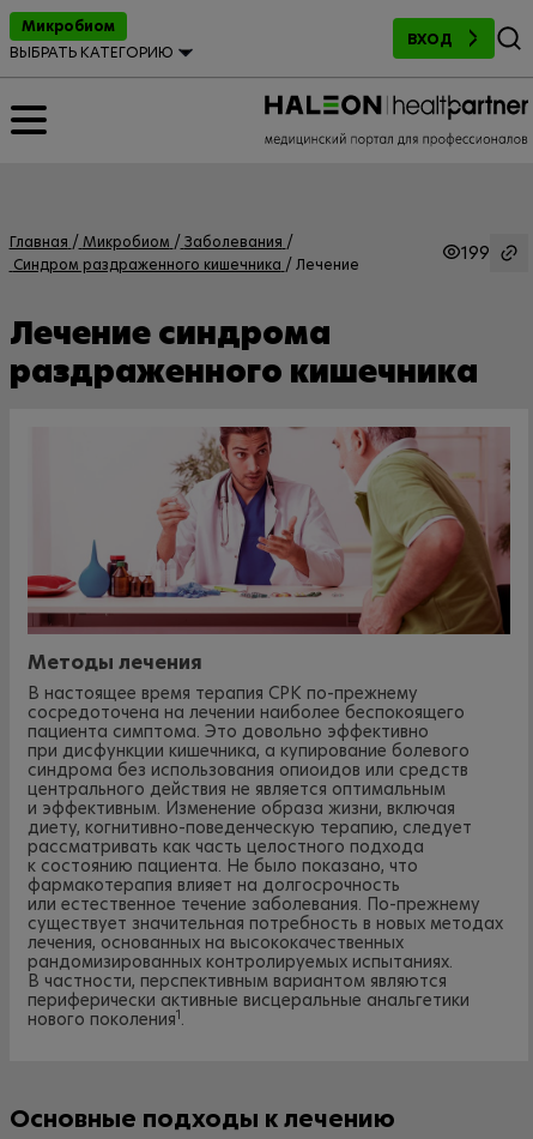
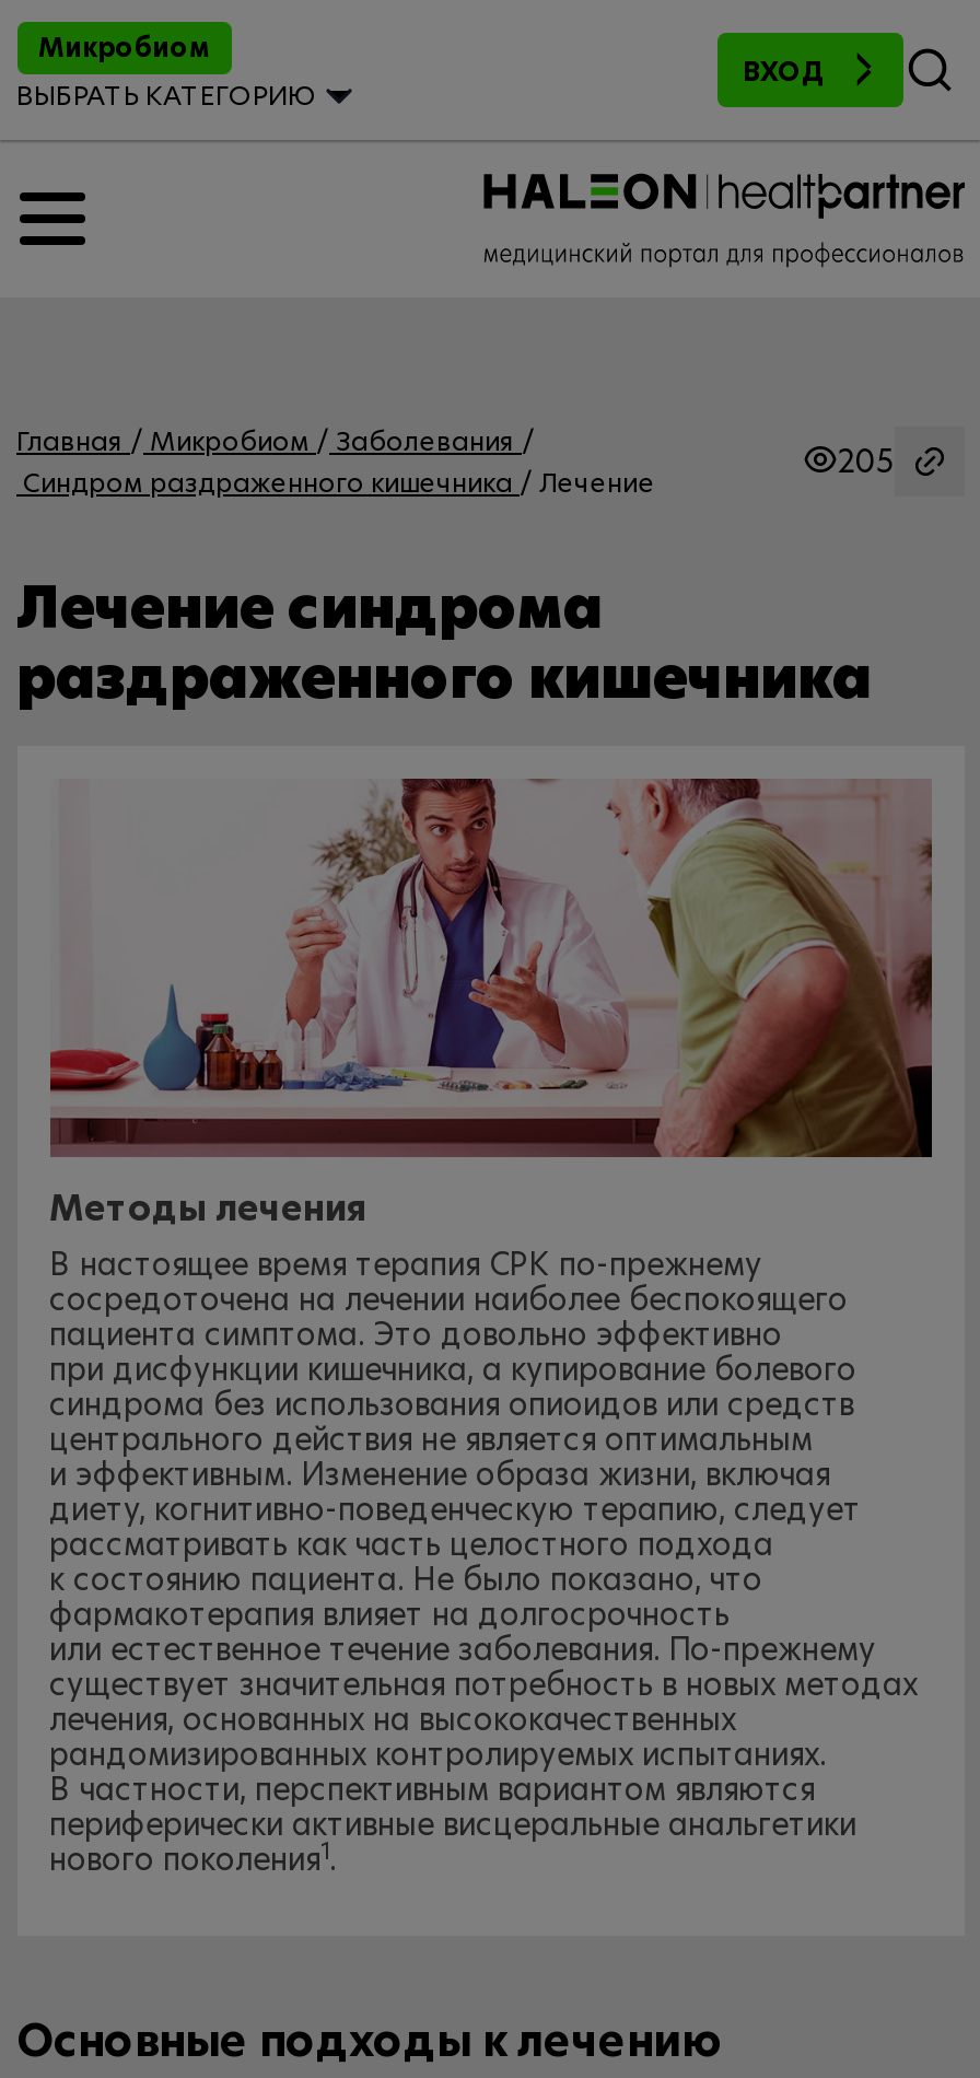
[461,240,489,264] 199 -> [837,439,894,482] 205

